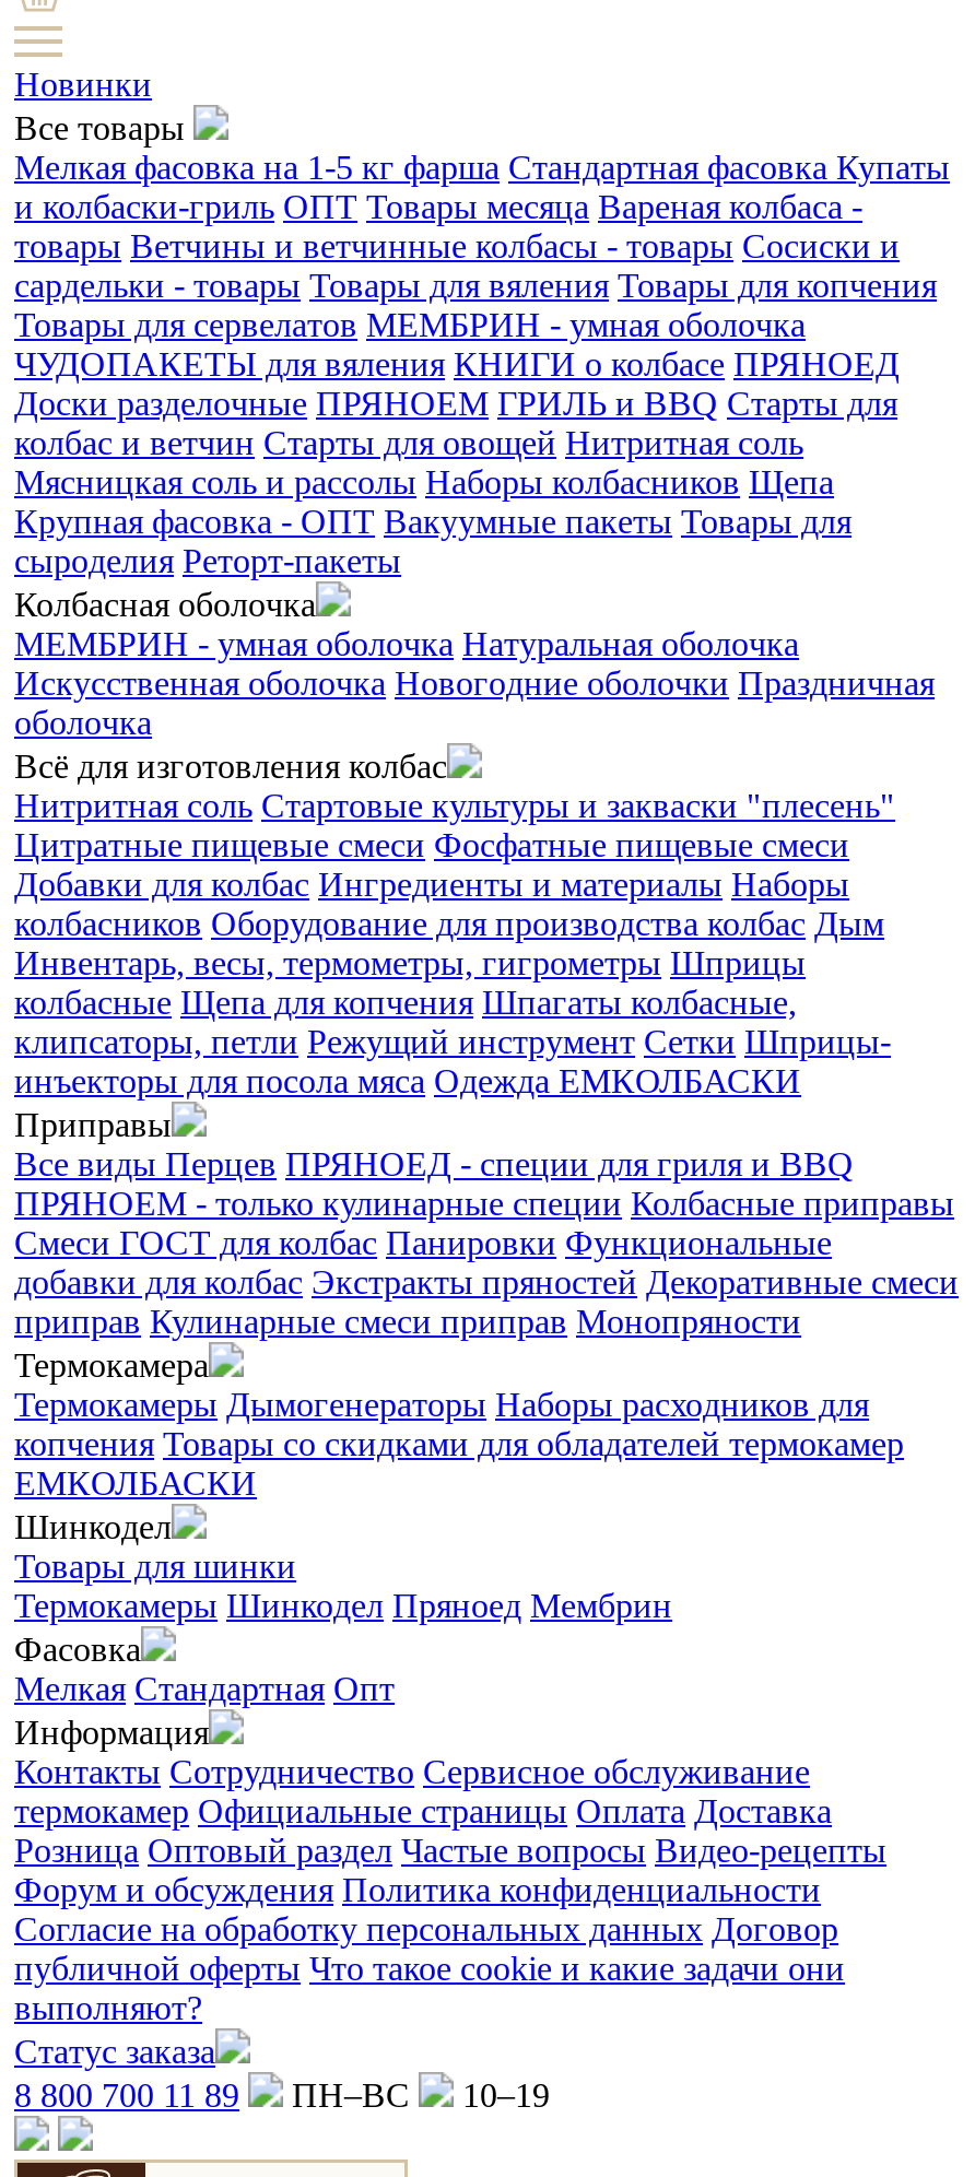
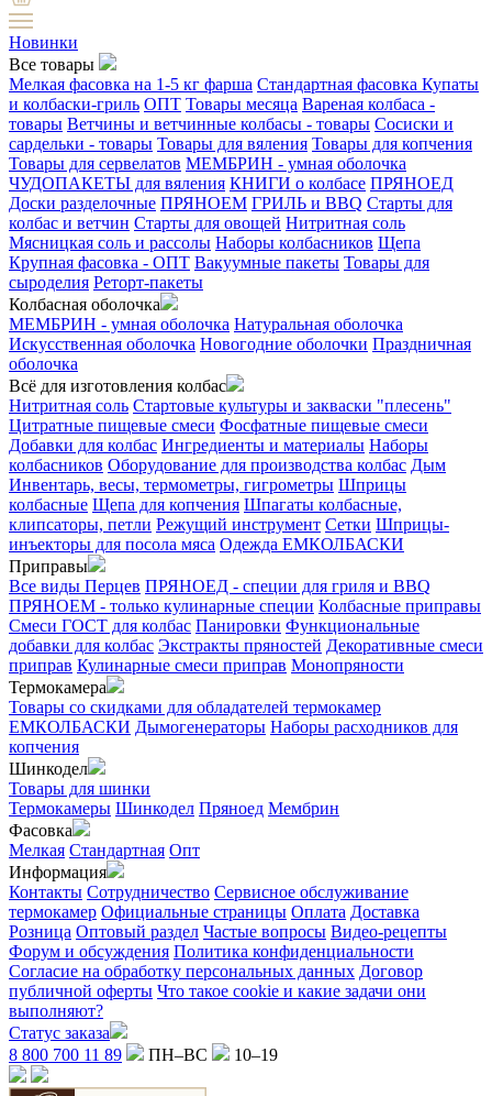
[14,1386,904,1502] Термокамеры Дымогенераторы Наборы расходников для | копчения Товары со скидками для обладателей термокамер | ЕМКОЛБАСКИ -> [9,698,458,756] Товары со скидками для обладателей термокамер | ЕМКОЛБАСКИ Дымогенераторы Наборы расходников для | копчения

